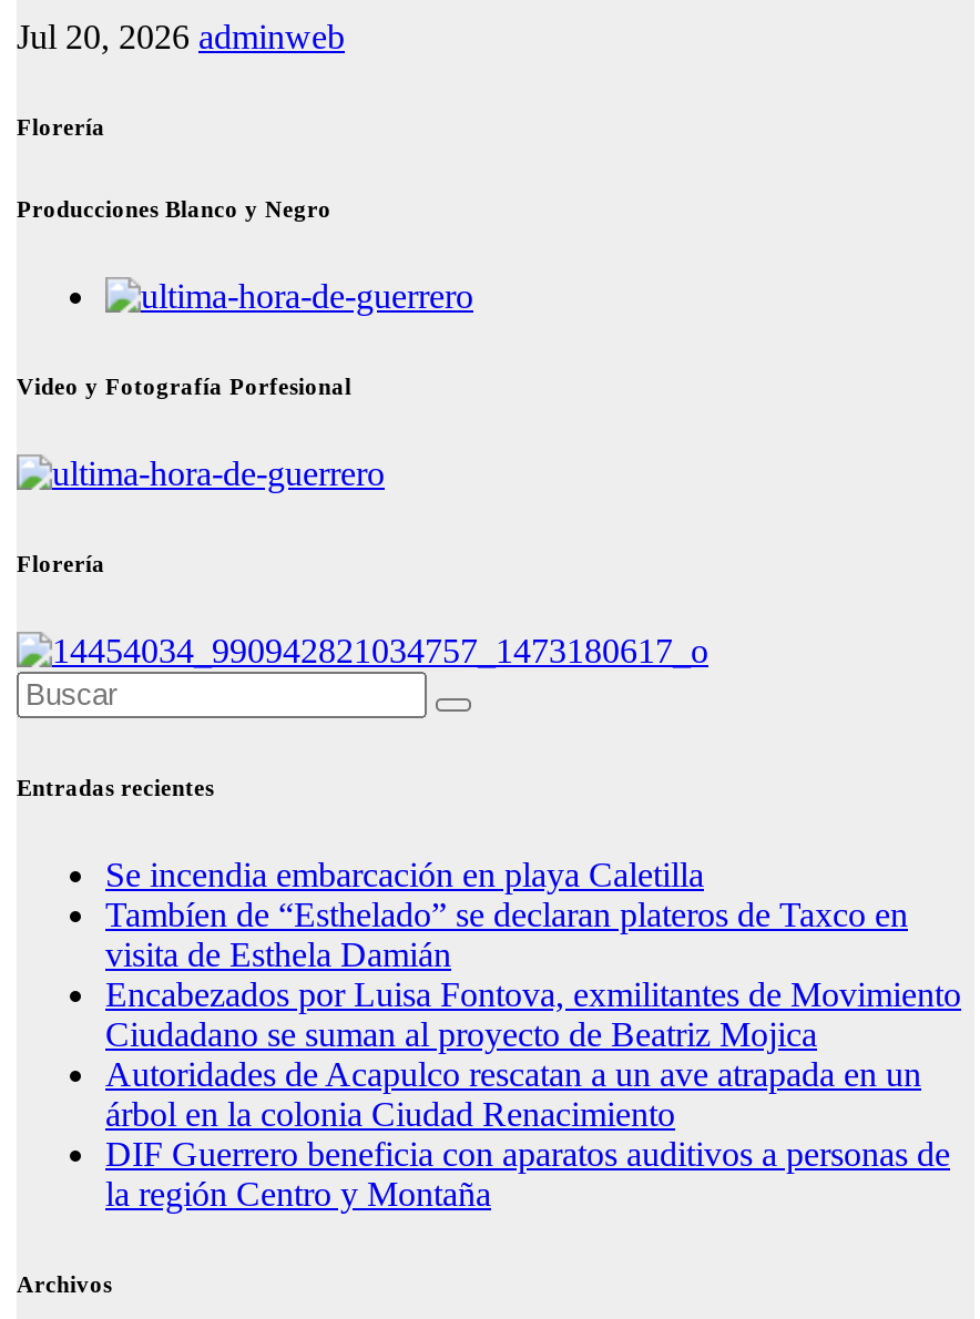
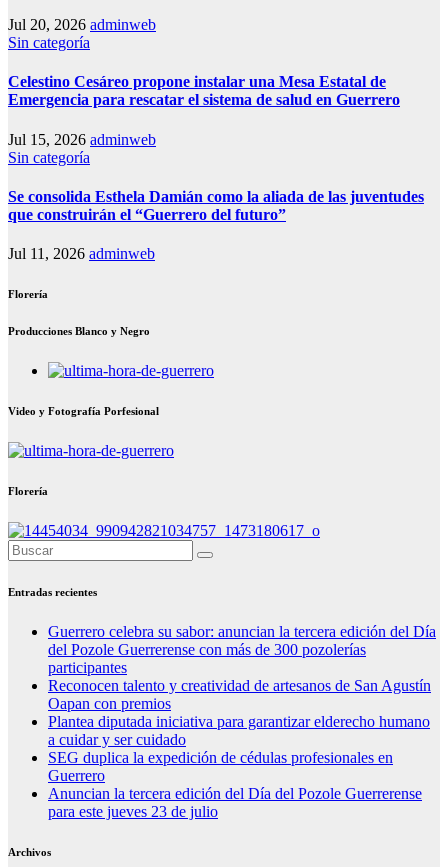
none -> [8,34,424,262] Sin categoría | Celestino Cesáreo propone instalar una Mesa Estatal de | Emergencia para rescatar el sistema de salud en Guerrero | Jul 15, 2026 adminweb | Sin categoría | Se consolida Esthela Damián como la aliada de las juventudes | que construirán el “Guerrero del futuro” | Jul 11, 2026 adminweb
[105,855,961,1212] Se incendia embarcación en playa Caletilla | Tambíen de “Esthelado” se declaran plateros de Taxco en | visita de Esthela Damián | Encabezados por Luisa Fontova, exmilitantes de Movimiento | Ciudadano se suman al proyecto de Beatriz Mojica | Autoridades de Acapulco rescatan a un ave atrapada en un | árbol en la colonia Ciudad Renacimiento | DIF Guerrero beneficia con aparatos auditivos a personas de | la región Centro y Montaña -> [48,623,436,820] Guerrero celebra su sabor: anuncian la tercera edición del Día | del Pozole Guerrerense con más de 300 pozolerías | participantes | Reconocen talento y creatividad de artesanos de San Agustín | Oapan con premios | Plantea diputada iniciativa para garantizar elderecho humano | a cuidar y ser cuidado | SEG duplica la expedición de cédulas profesionales en | Guerrero | Anuncian la tercera edición del Día del Pozole Guerrerense | para este jueves 23 de julio

